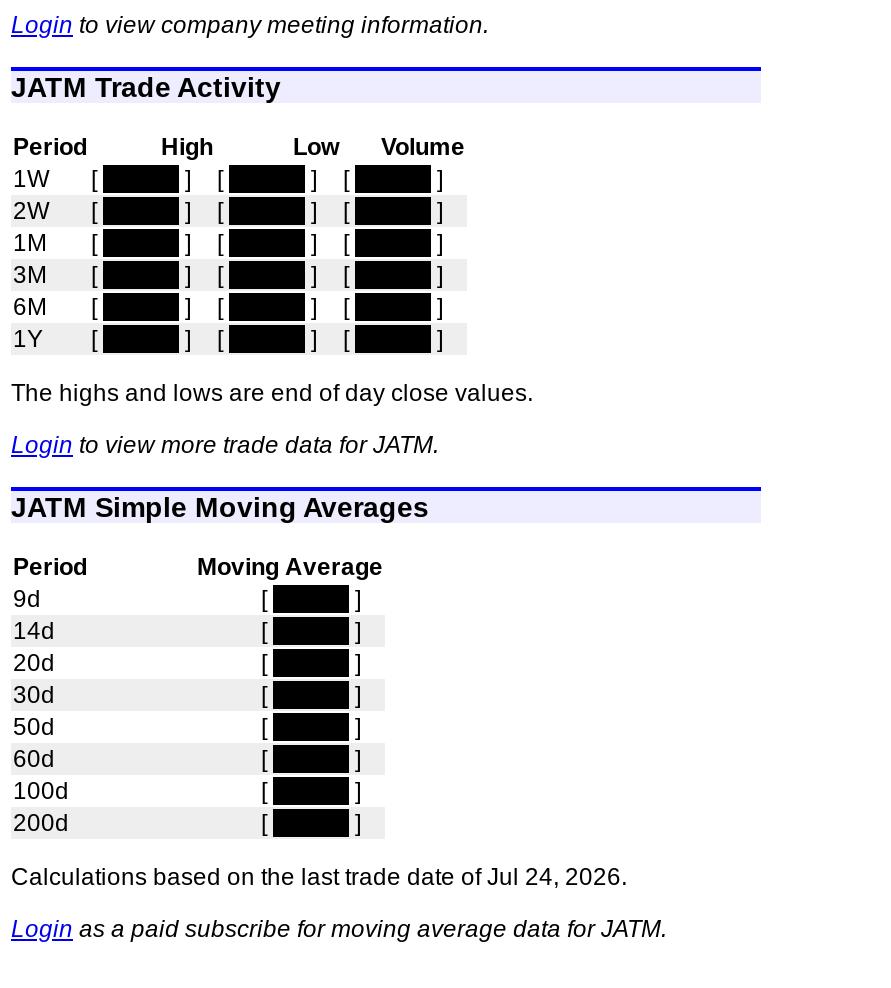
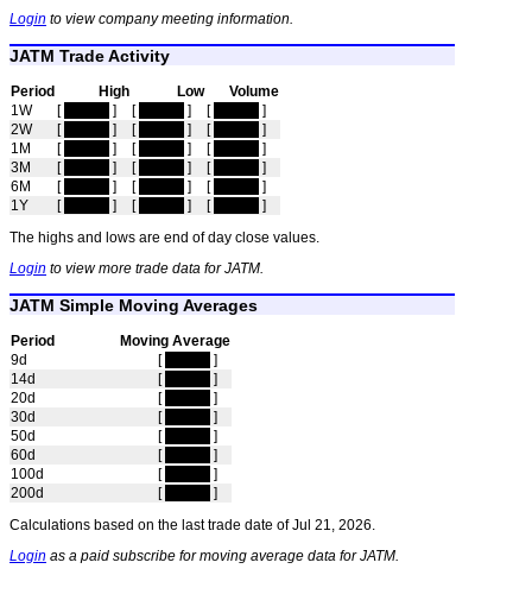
[11,864,627,892] Calculations based on the last trade date of Jul 24, 2026. -> [9,517,375,534] Calculations based on the last trade date of Jul 21, 2026.

